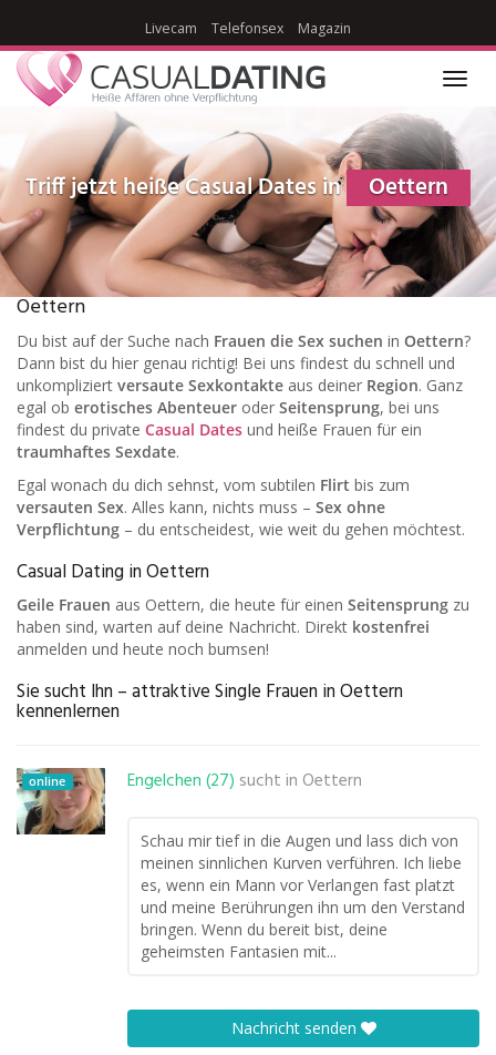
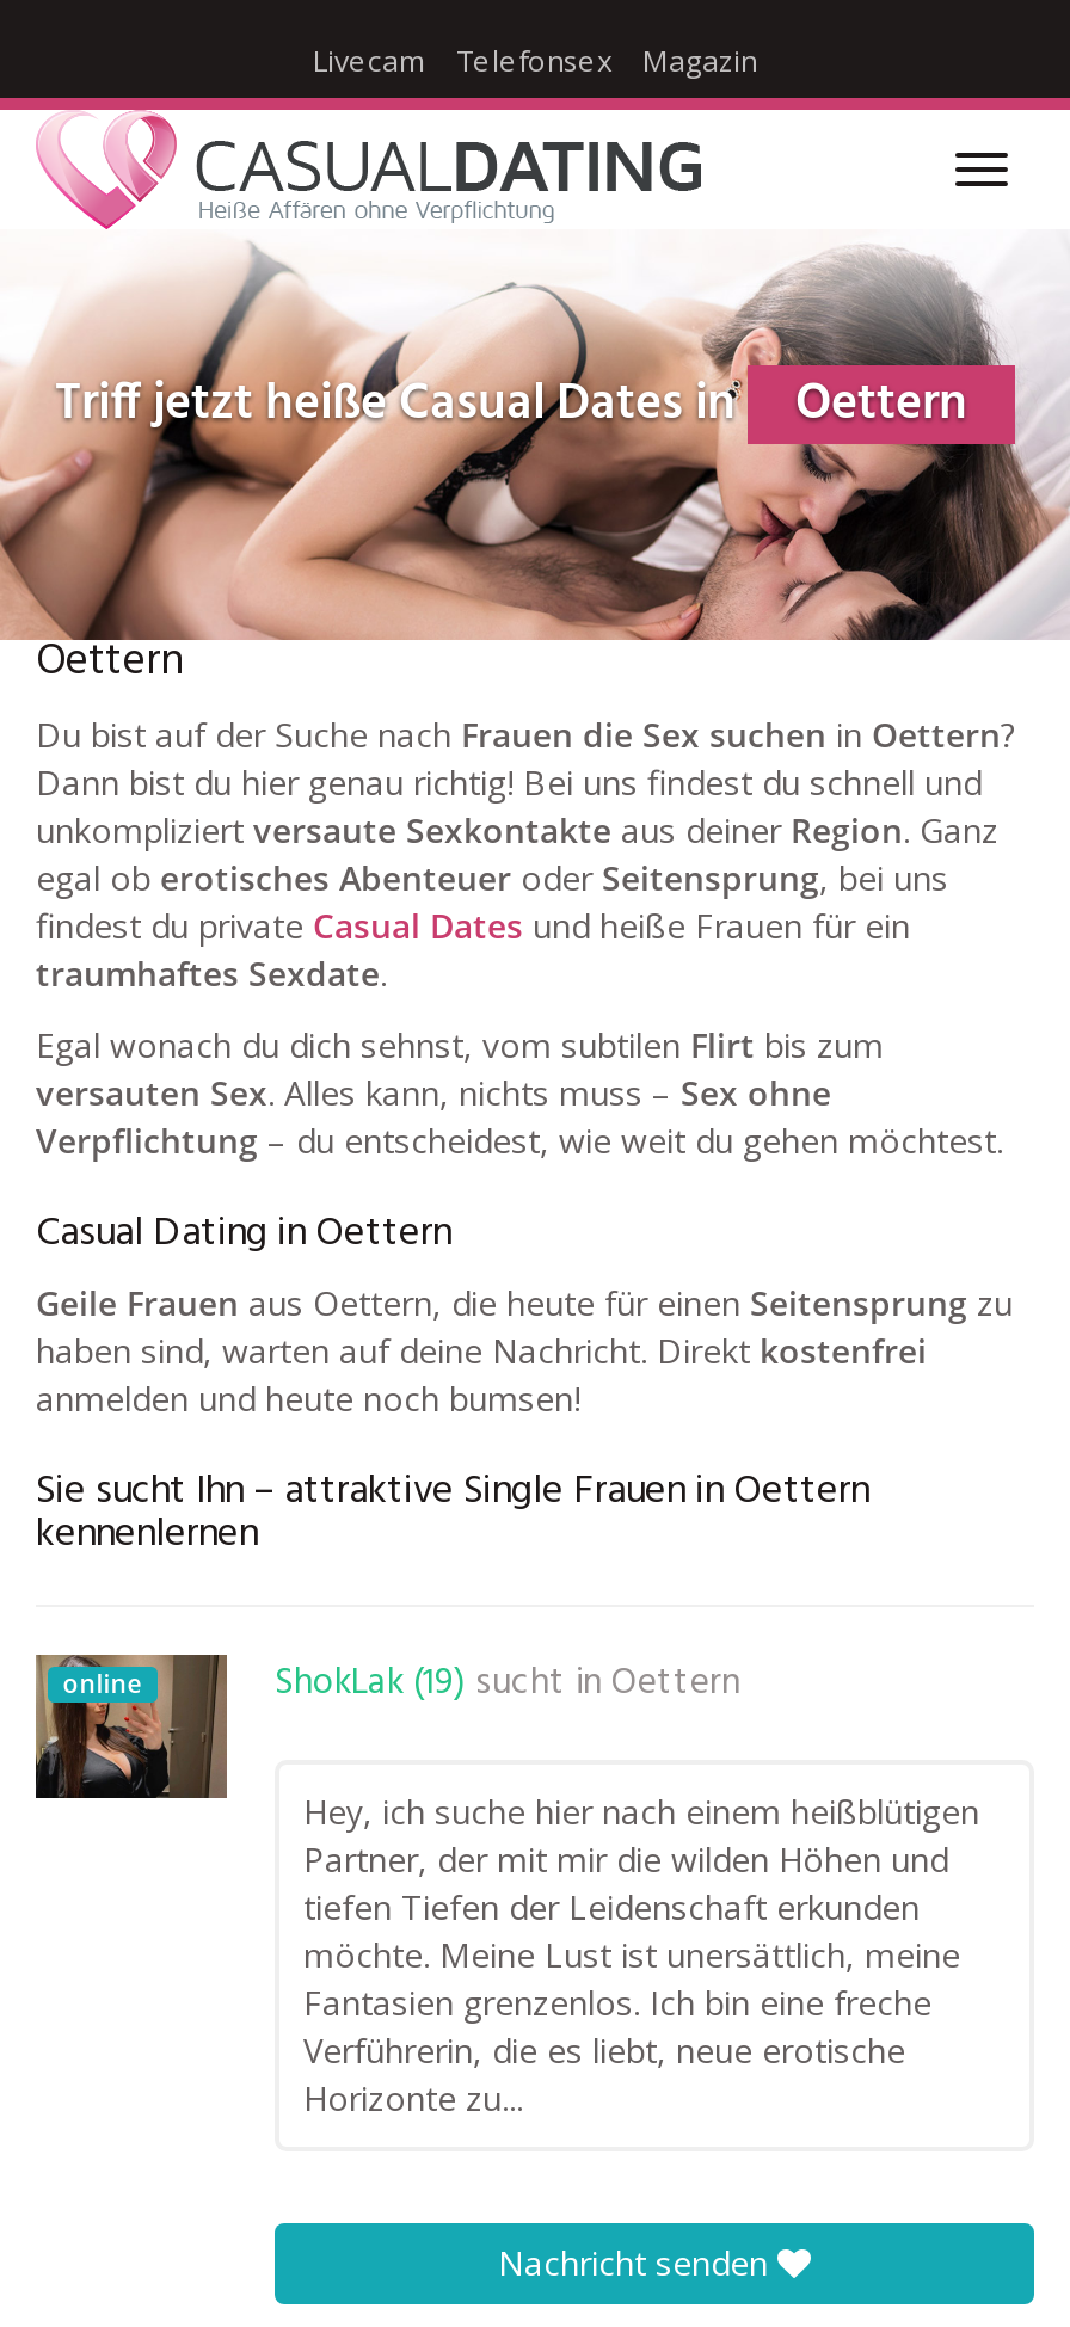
[17,767,362,836] [image] | Engelchen (27) sucht in Oettern -> [33,1652,740,1800] [image] | ShokLak (19) sucht in Oettern
[141,829,465,961] Schau mir tief in die Augen und lass dich von | meinen sinnlichen Kurven verführen. Ich liebe | es, wenn ein Mann vor Verlangen fast platzt | und meine Berührungen ihn um den Verstand | bringen. Wenn du bereit bist, deine | geheimsten Fantasien mit... -> [303,1787,979,2119] Hey, ich suche hier nach einem heißblütigen | Partner, der mit mir die wilden Höhen und | tiefen Tiefen der Leidenschaft erkunden | möchte. Meine Lust ist unersättlich, meine | Fantasien grenzenlos. Ich bin eine freche | Verführerin, die es liebt, neue erotische | Horizonte zu...

